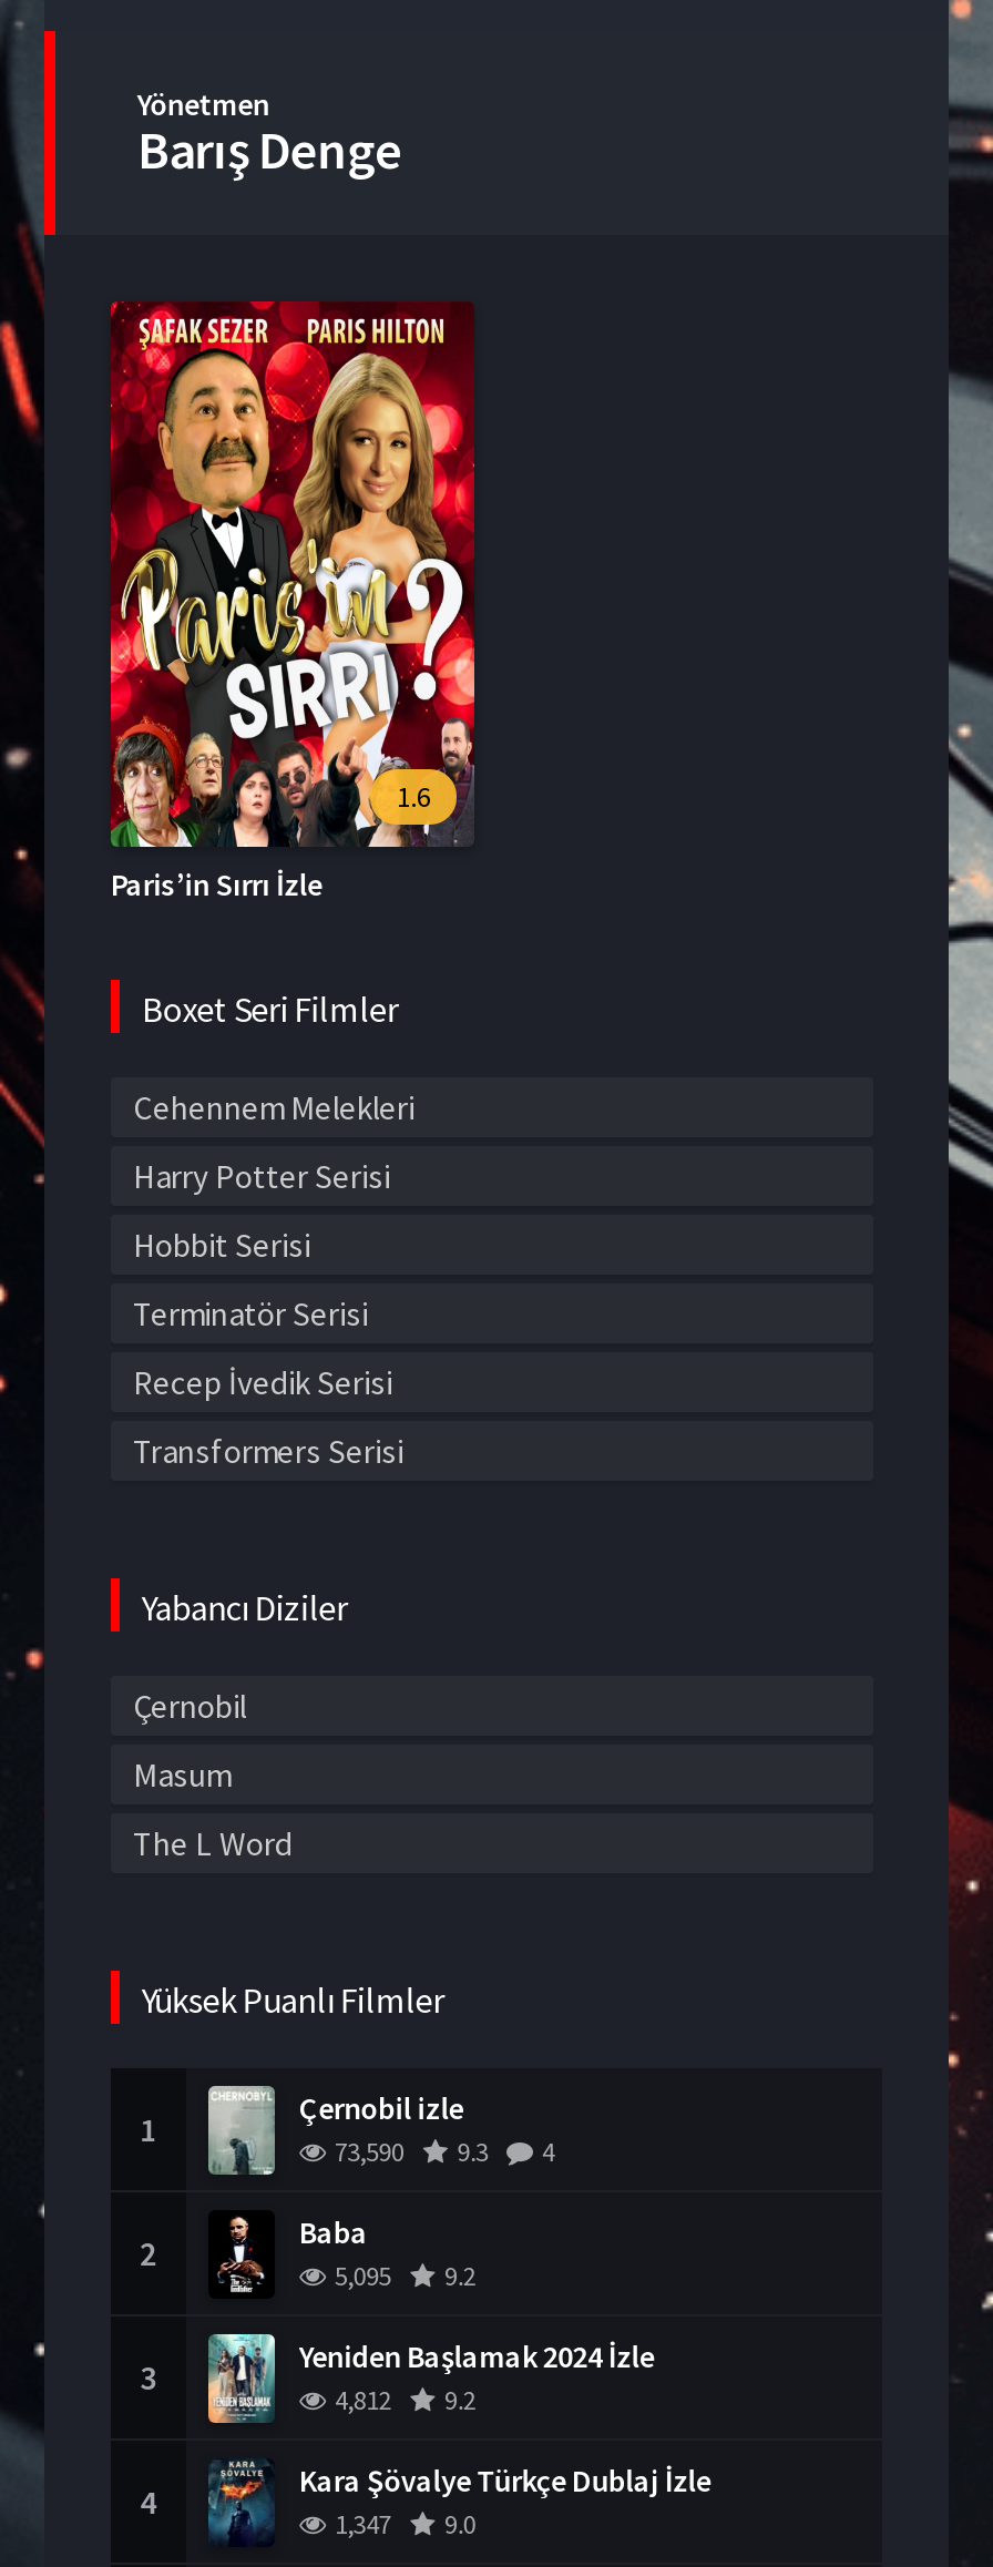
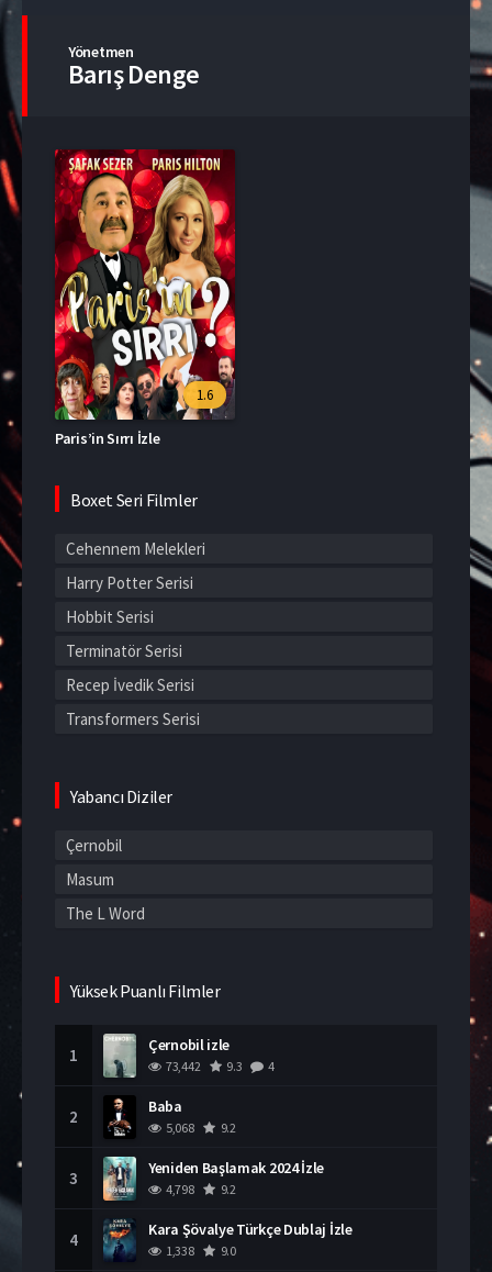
[335,2135,554,2168] 73,590 9.3 4 -> [166,1058,275,1074] 73,442 9.3 4
[335,2259,476,2292] 5,095 9.2 -> [166,1119,236,1136] 5,068 9.2
[335,2383,476,2416] 4,812 9.2 -> [166,1181,236,1197] 4,798 9.2
[335,2507,476,2540] 1,347 9.0 -> [166,1242,236,1259] 1,338 9.0

